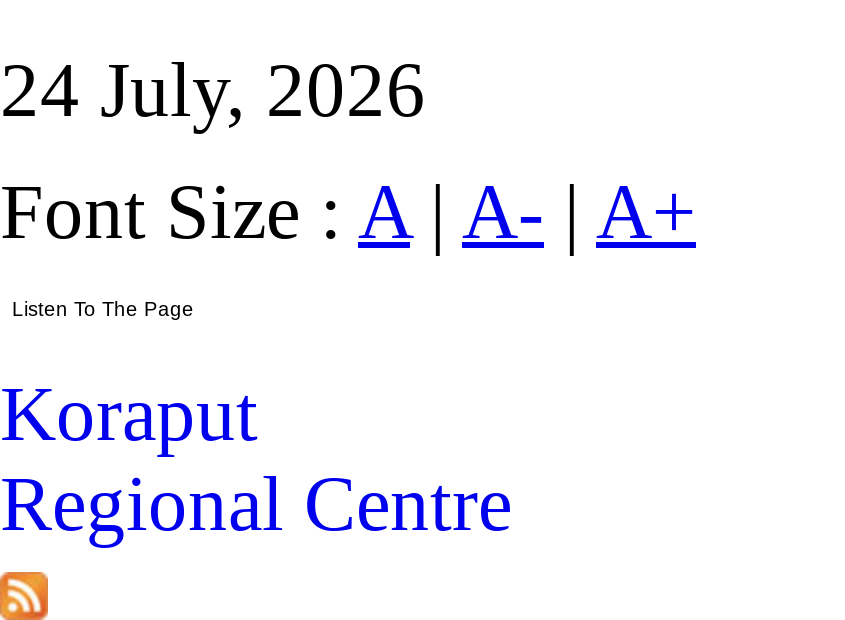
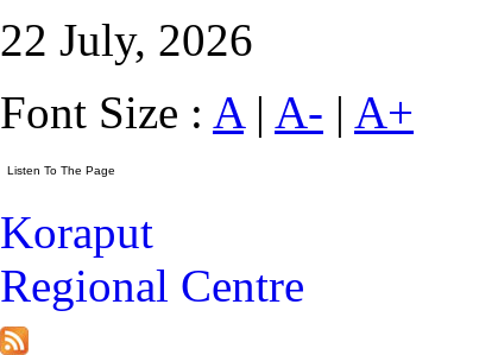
[0,46,426,132] 24 July, 2026 -> [0,14,253,65] 22 July, 2026

